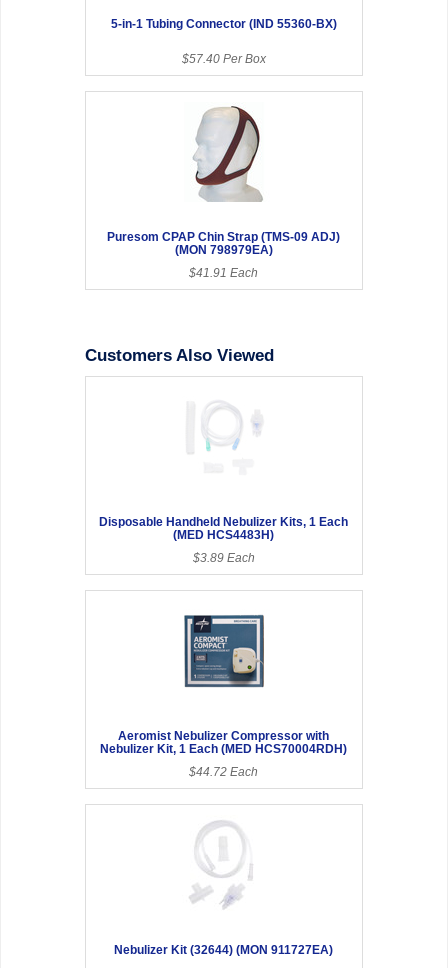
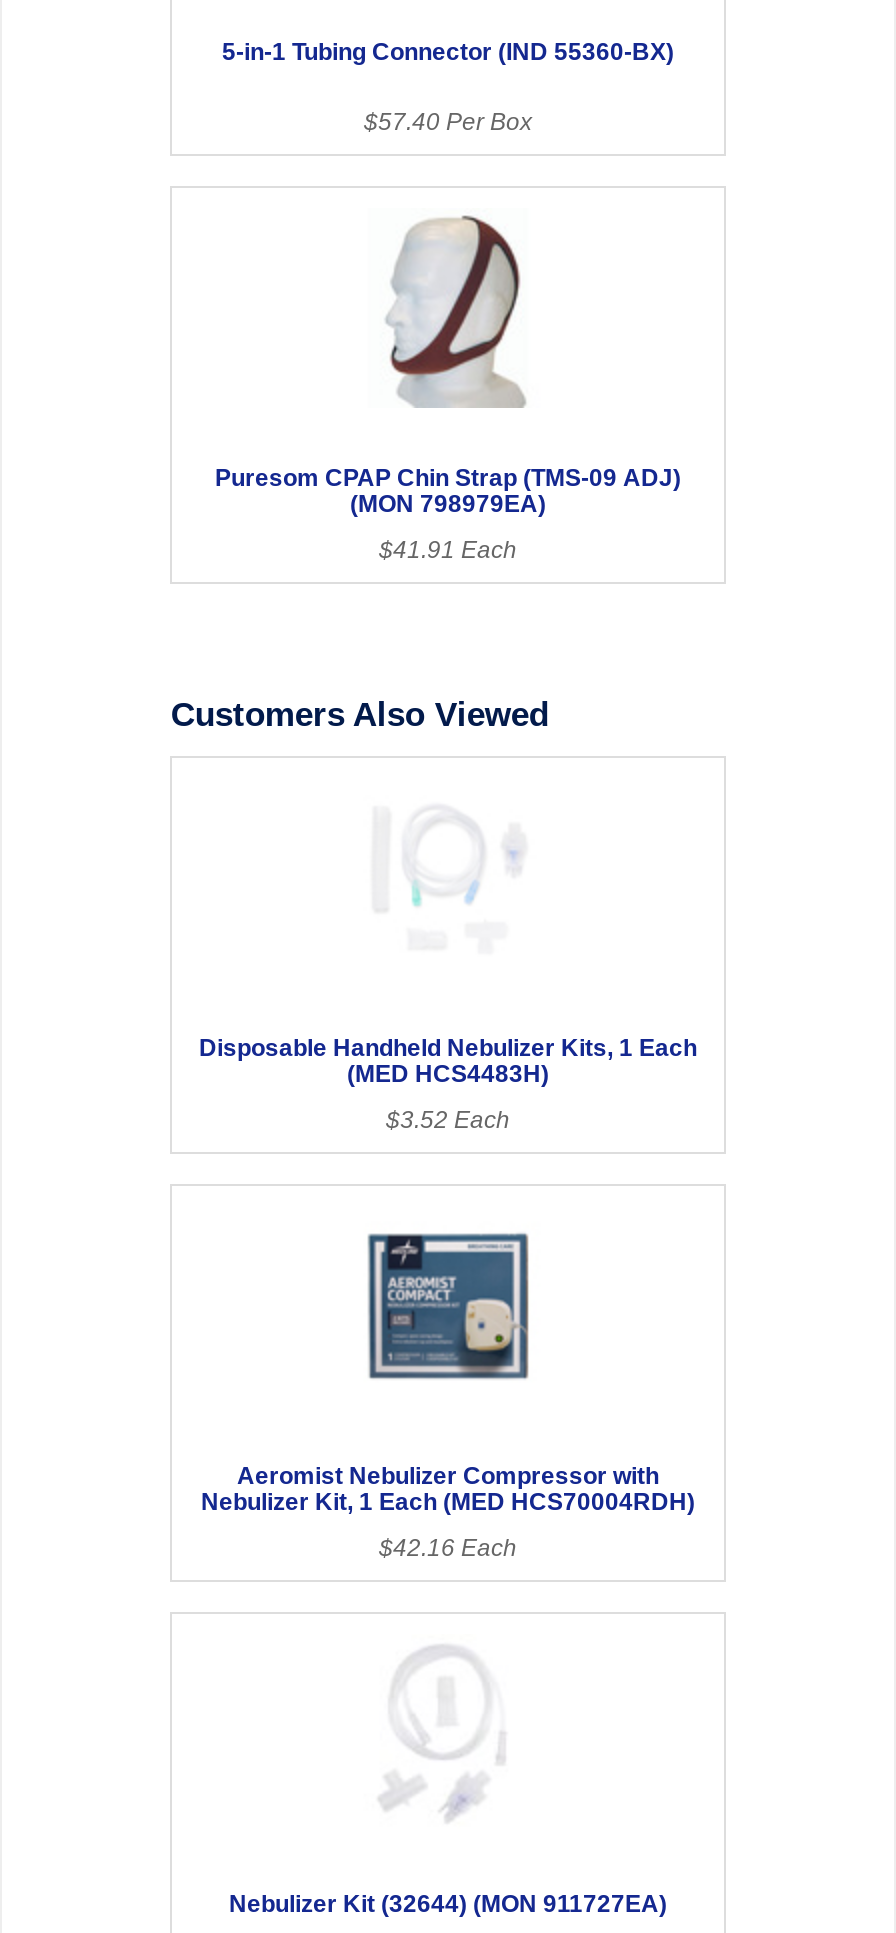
[193,551,255,565] $3.89 Each -> [386,1107,510,1135] $3.52 Each
[189,765,258,779] $44.72 Each -> [379,1535,517,1563] $42.16 Each

